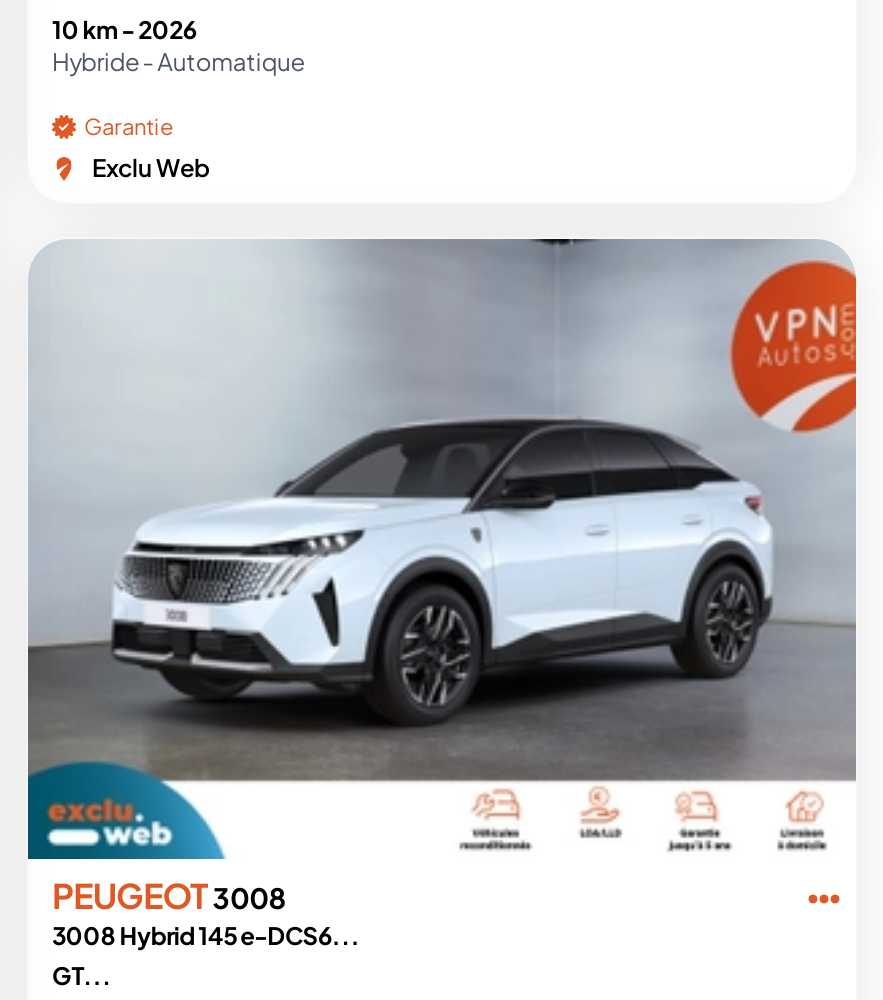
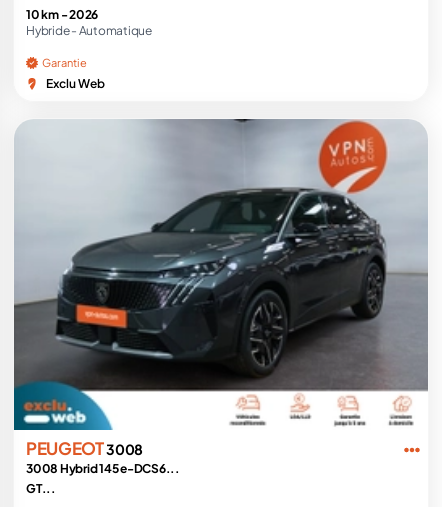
[30,238,858,778] [image] -> [14,119,428,390] [image]

